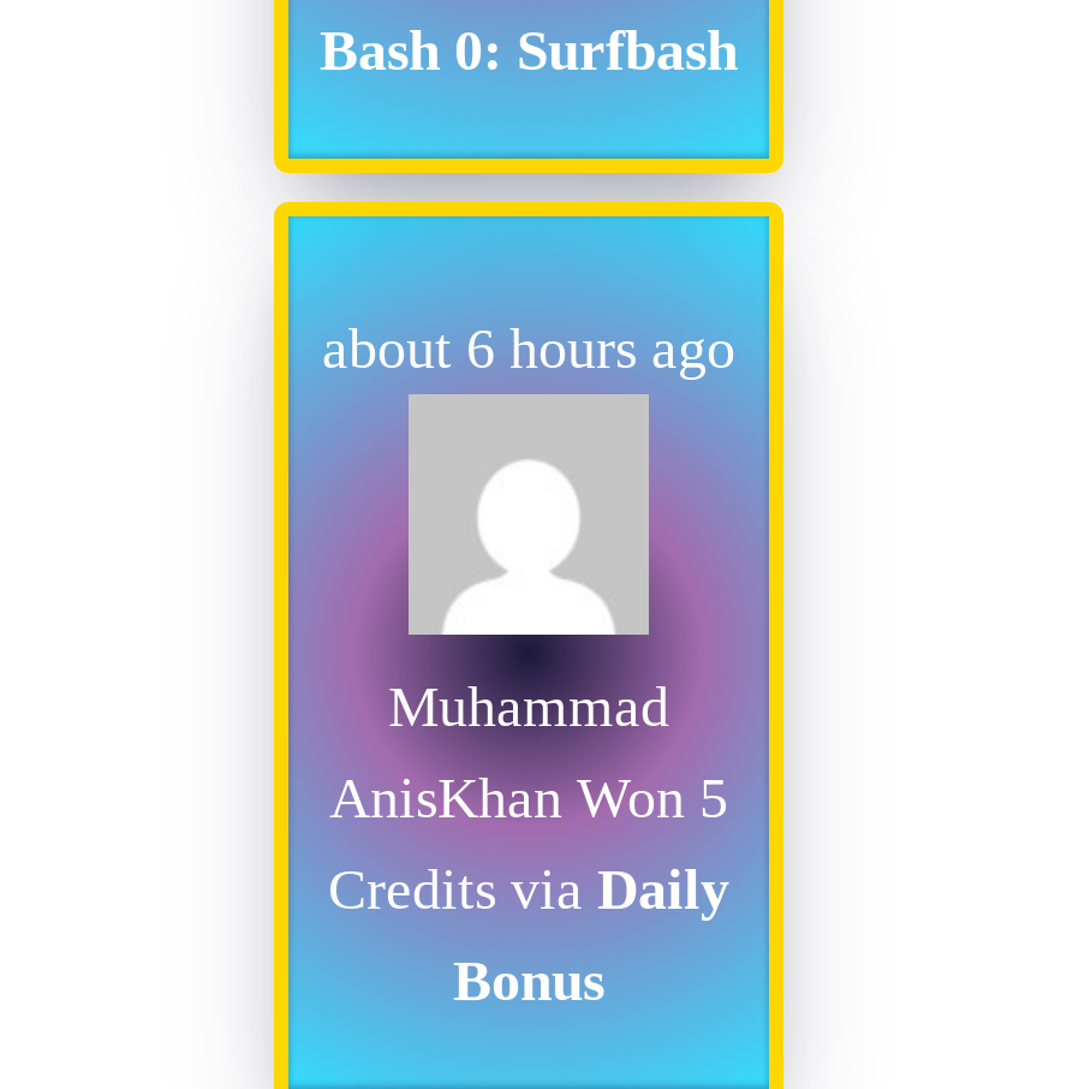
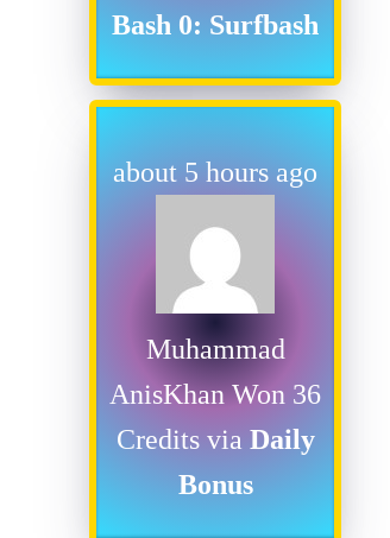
[322,317,735,379] about 6 hours ago -> [113,156,317,187] about 5 hours ago
[329,766,728,829] AnisKhan Won 5 -> [109,379,321,409] AnisKhan Won 36

